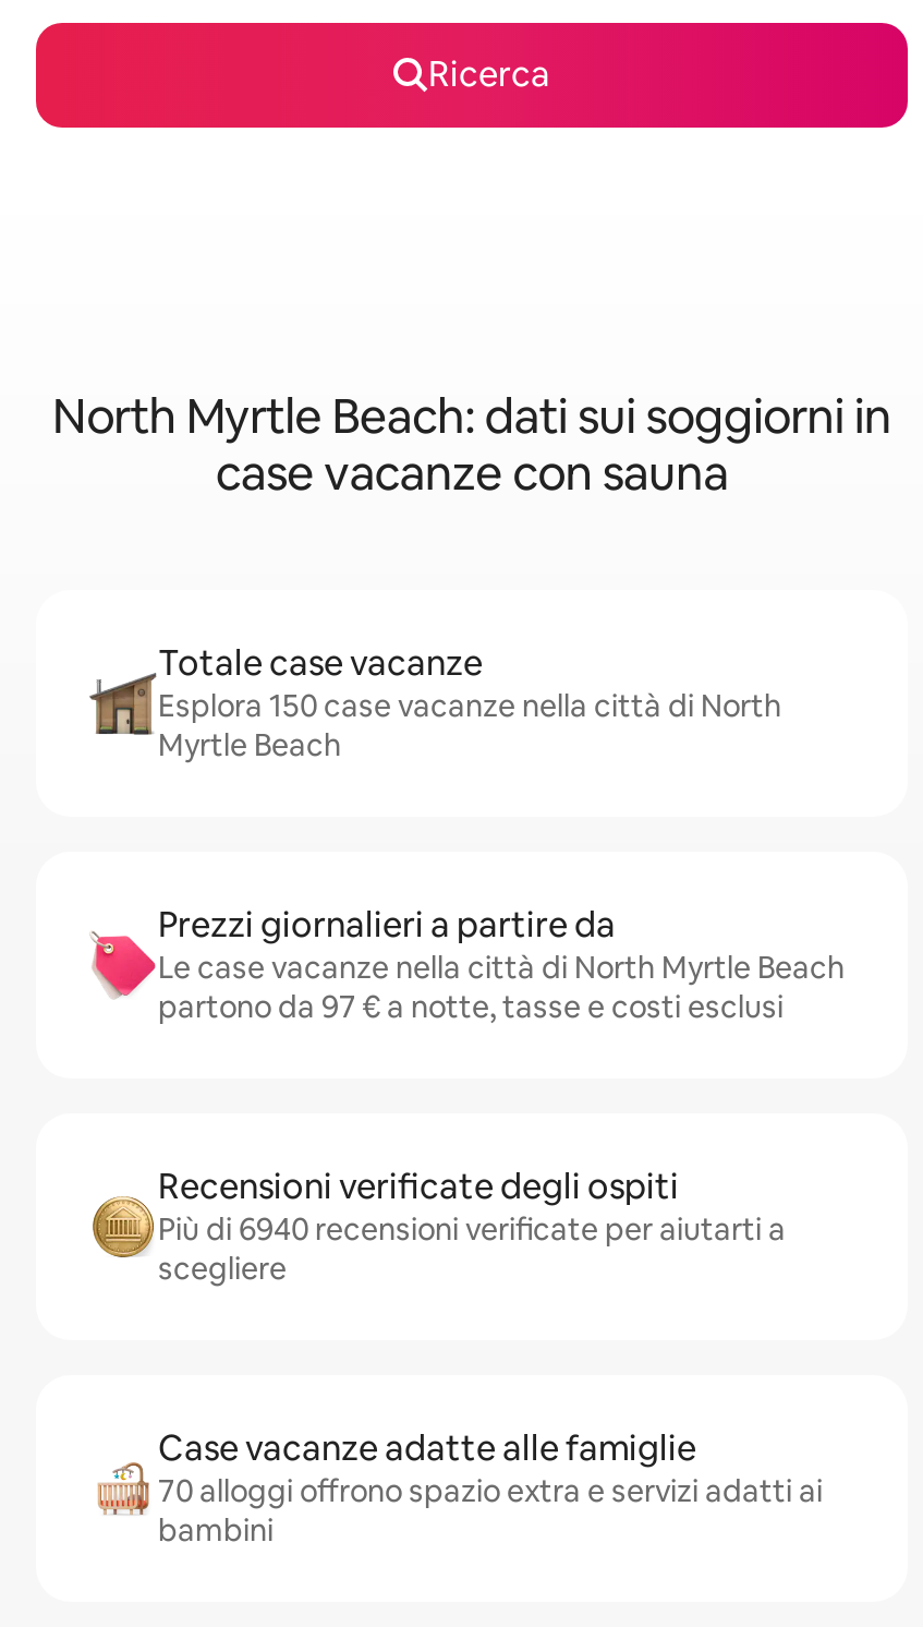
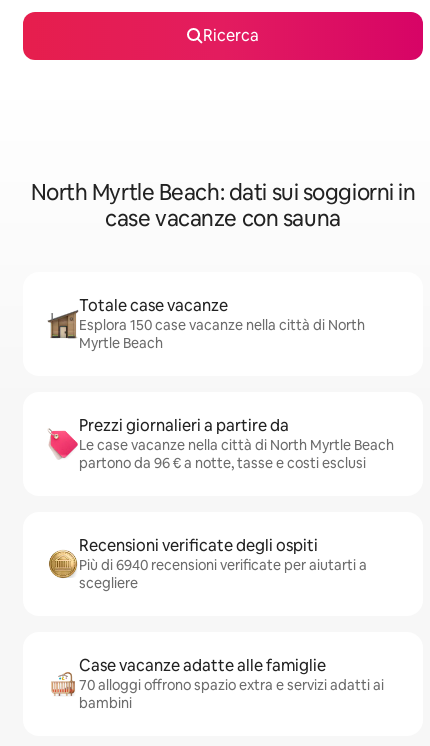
[158,987,784,1026] partono da 97 € a notte, tasse e costi esclusi -> [79,454,366,472] partono da 96 € a notte, tasse e costi esclusi

